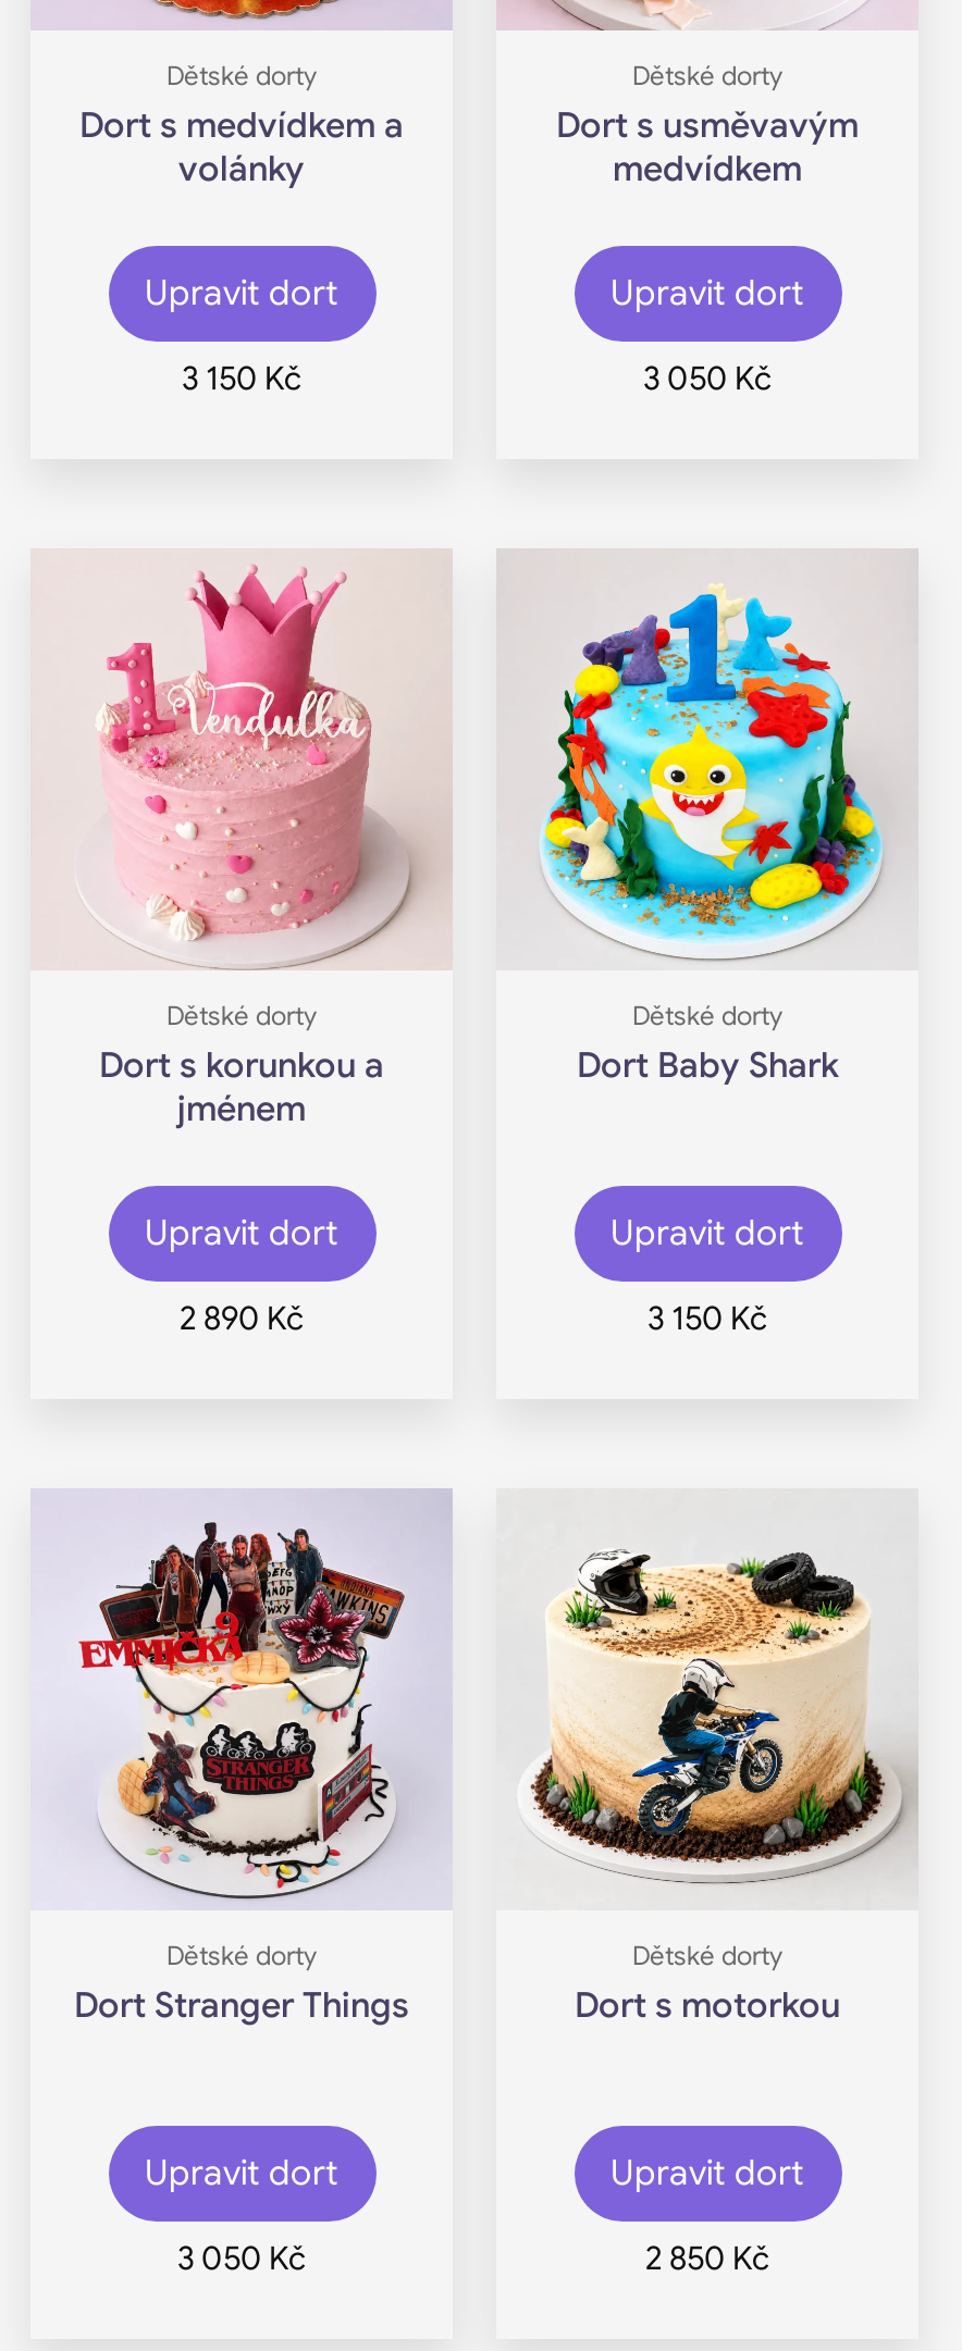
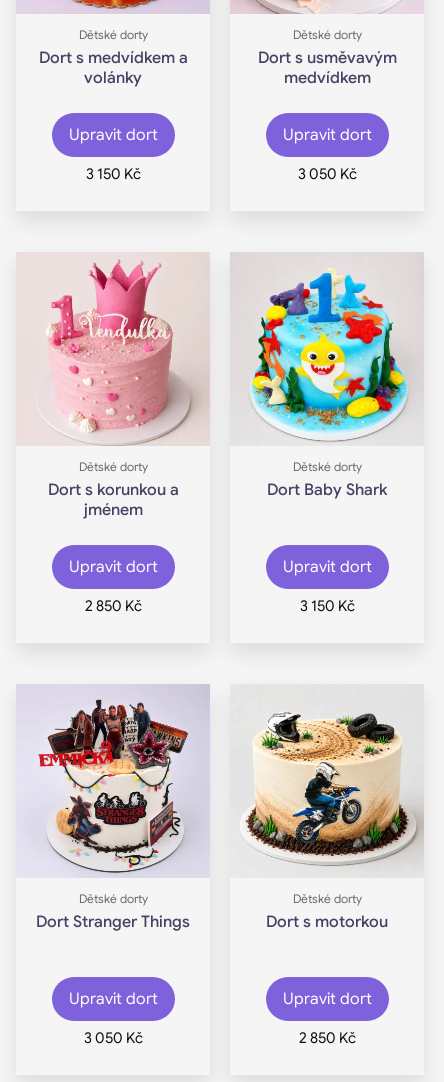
[180,1299,304,1339] 2 890 Kč -> [84,597,141,615] 2 850 Kč

